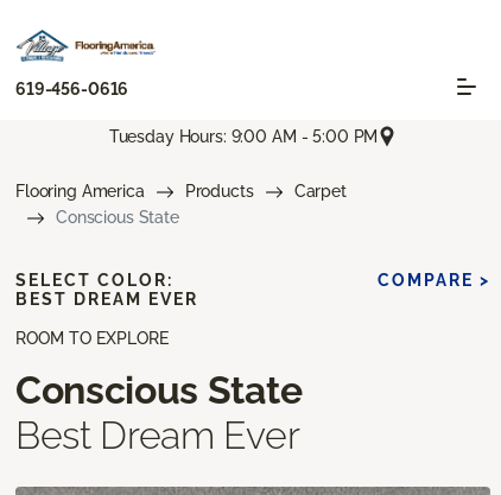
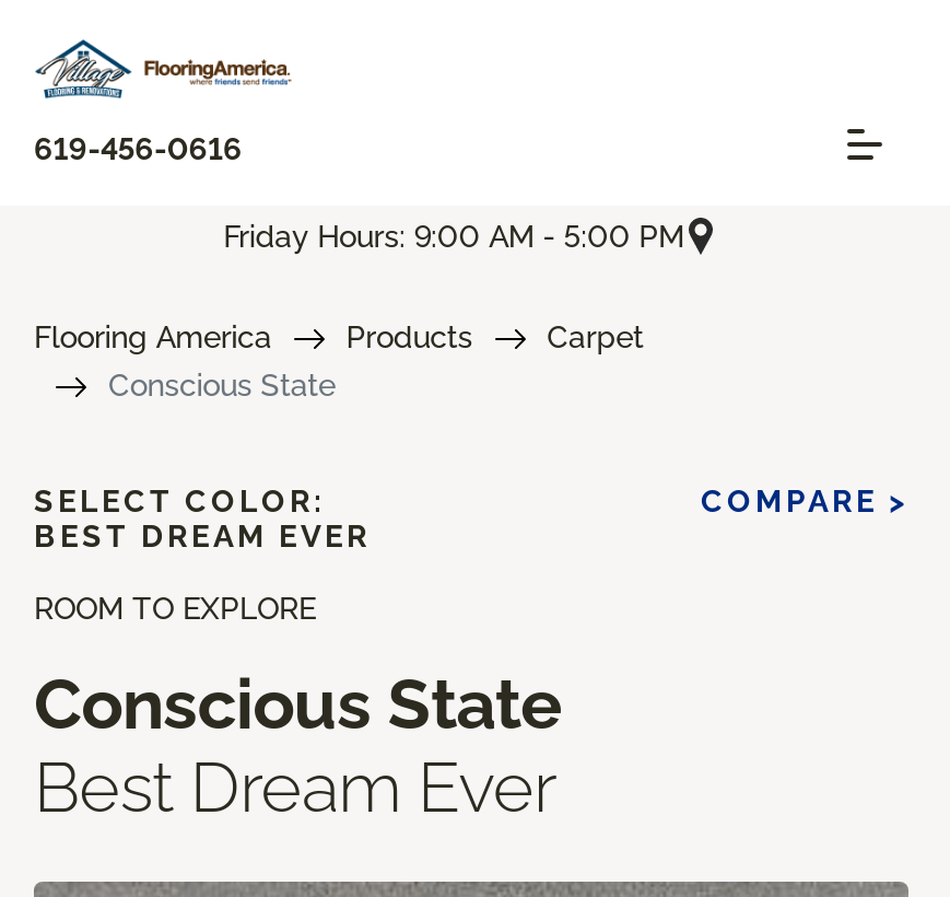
[109,127,378,146] Tuesday Hours: 9:00 AM - 5:00 PM -> [223,218,684,253] Friday Hours: 9:00 AM - 5:00 PM

